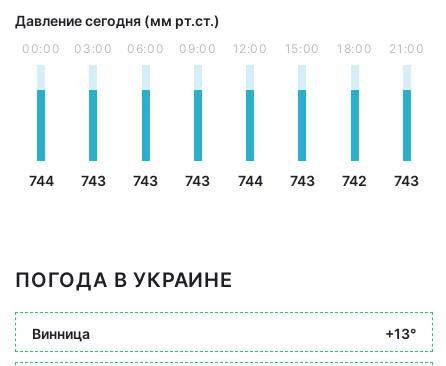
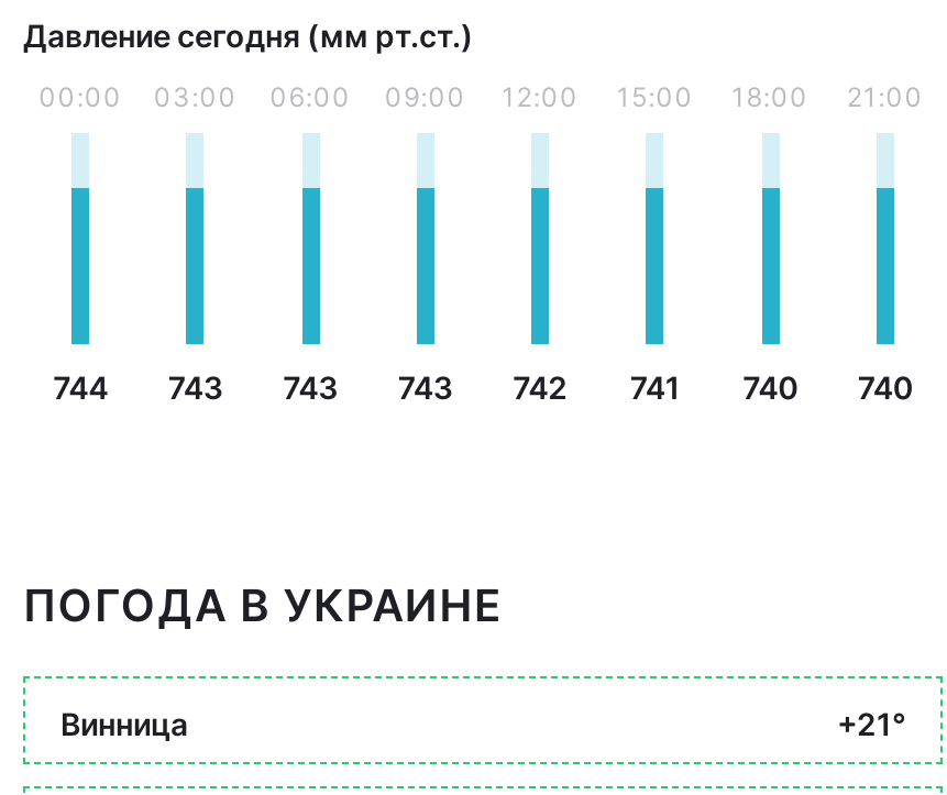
[238,172,263,189] 744 -> [513,368,568,406] 742
[290,172,315,189] 743 -> [630,368,681,406] 741
[342,172,367,189] 742 -> [743,368,798,406] 740
[394,172,419,189] 743 -> [858,368,913,406] 740
[385,324,416,341] +13° -> [837,704,905,741] +21°

